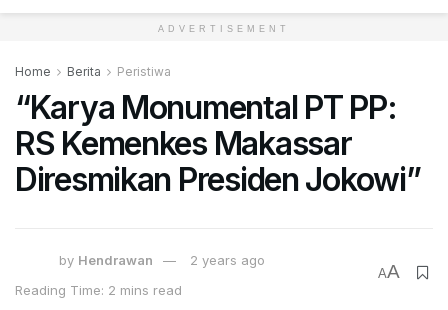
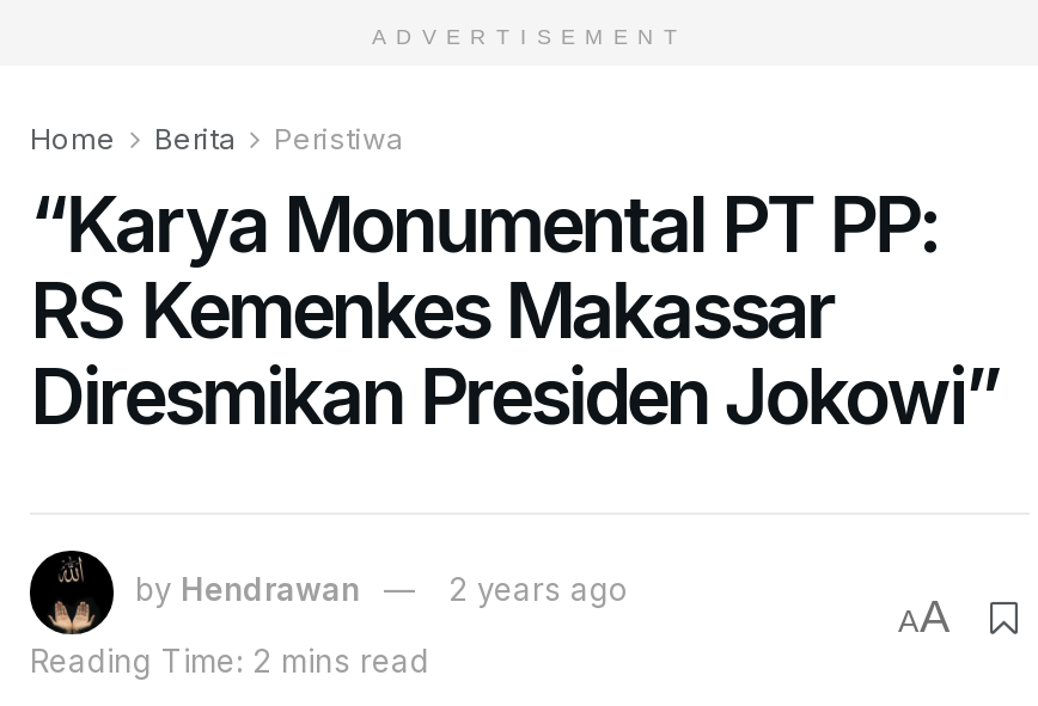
none -> [28,548,116,637] [image]

